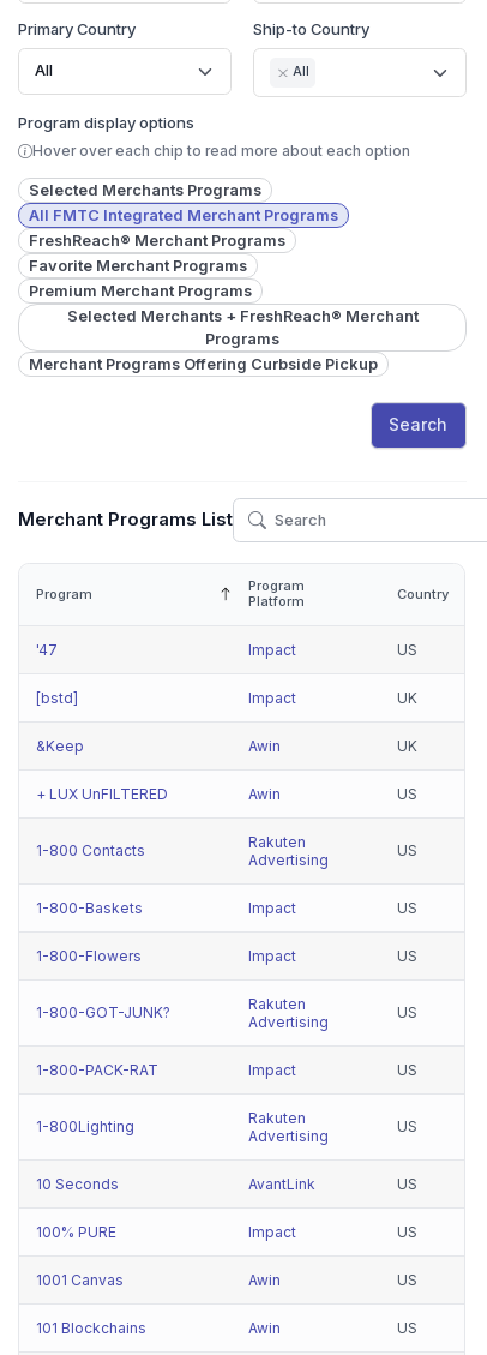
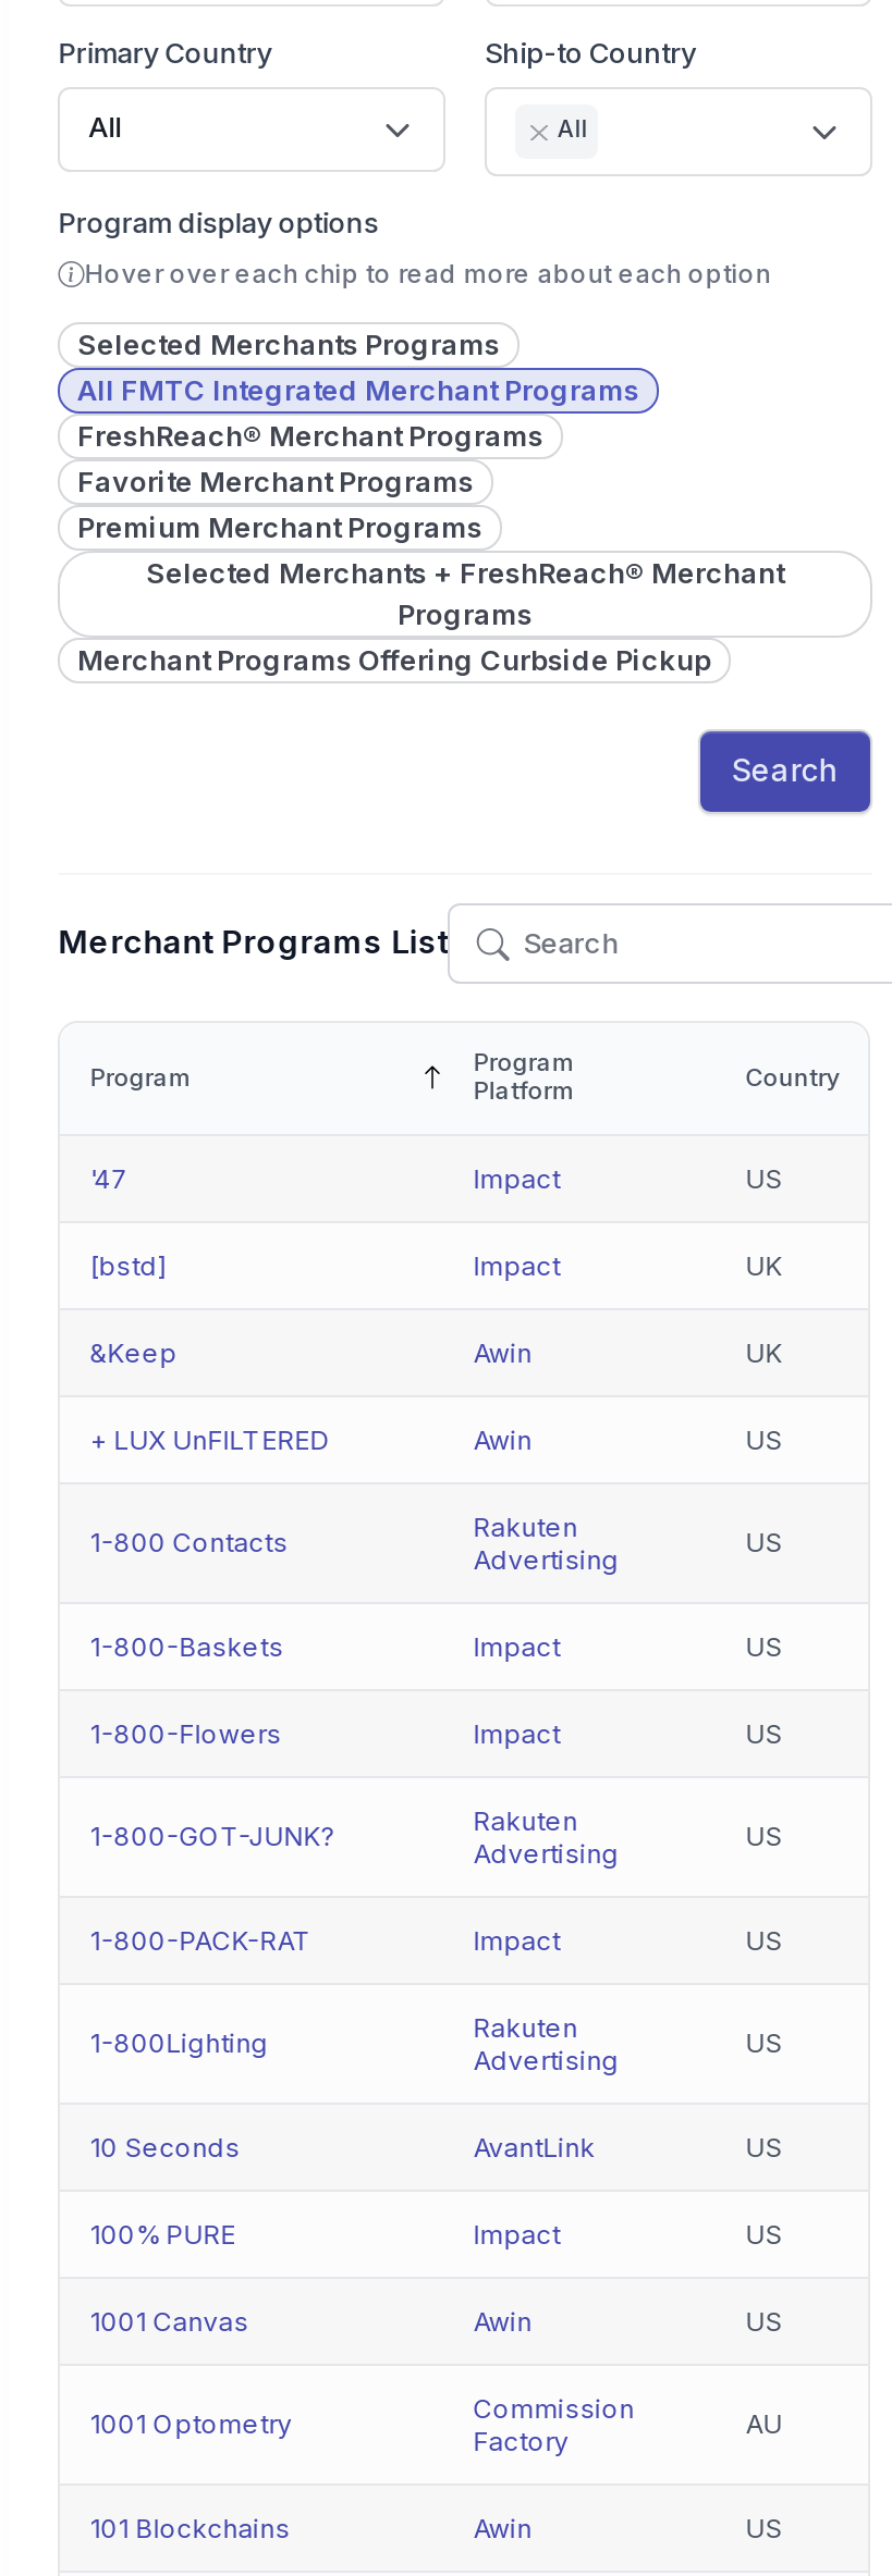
none -> [90,2391,634,2456] 1001 Optometry | Commission | Factory
none -> [745,2406,782,2439] AU

